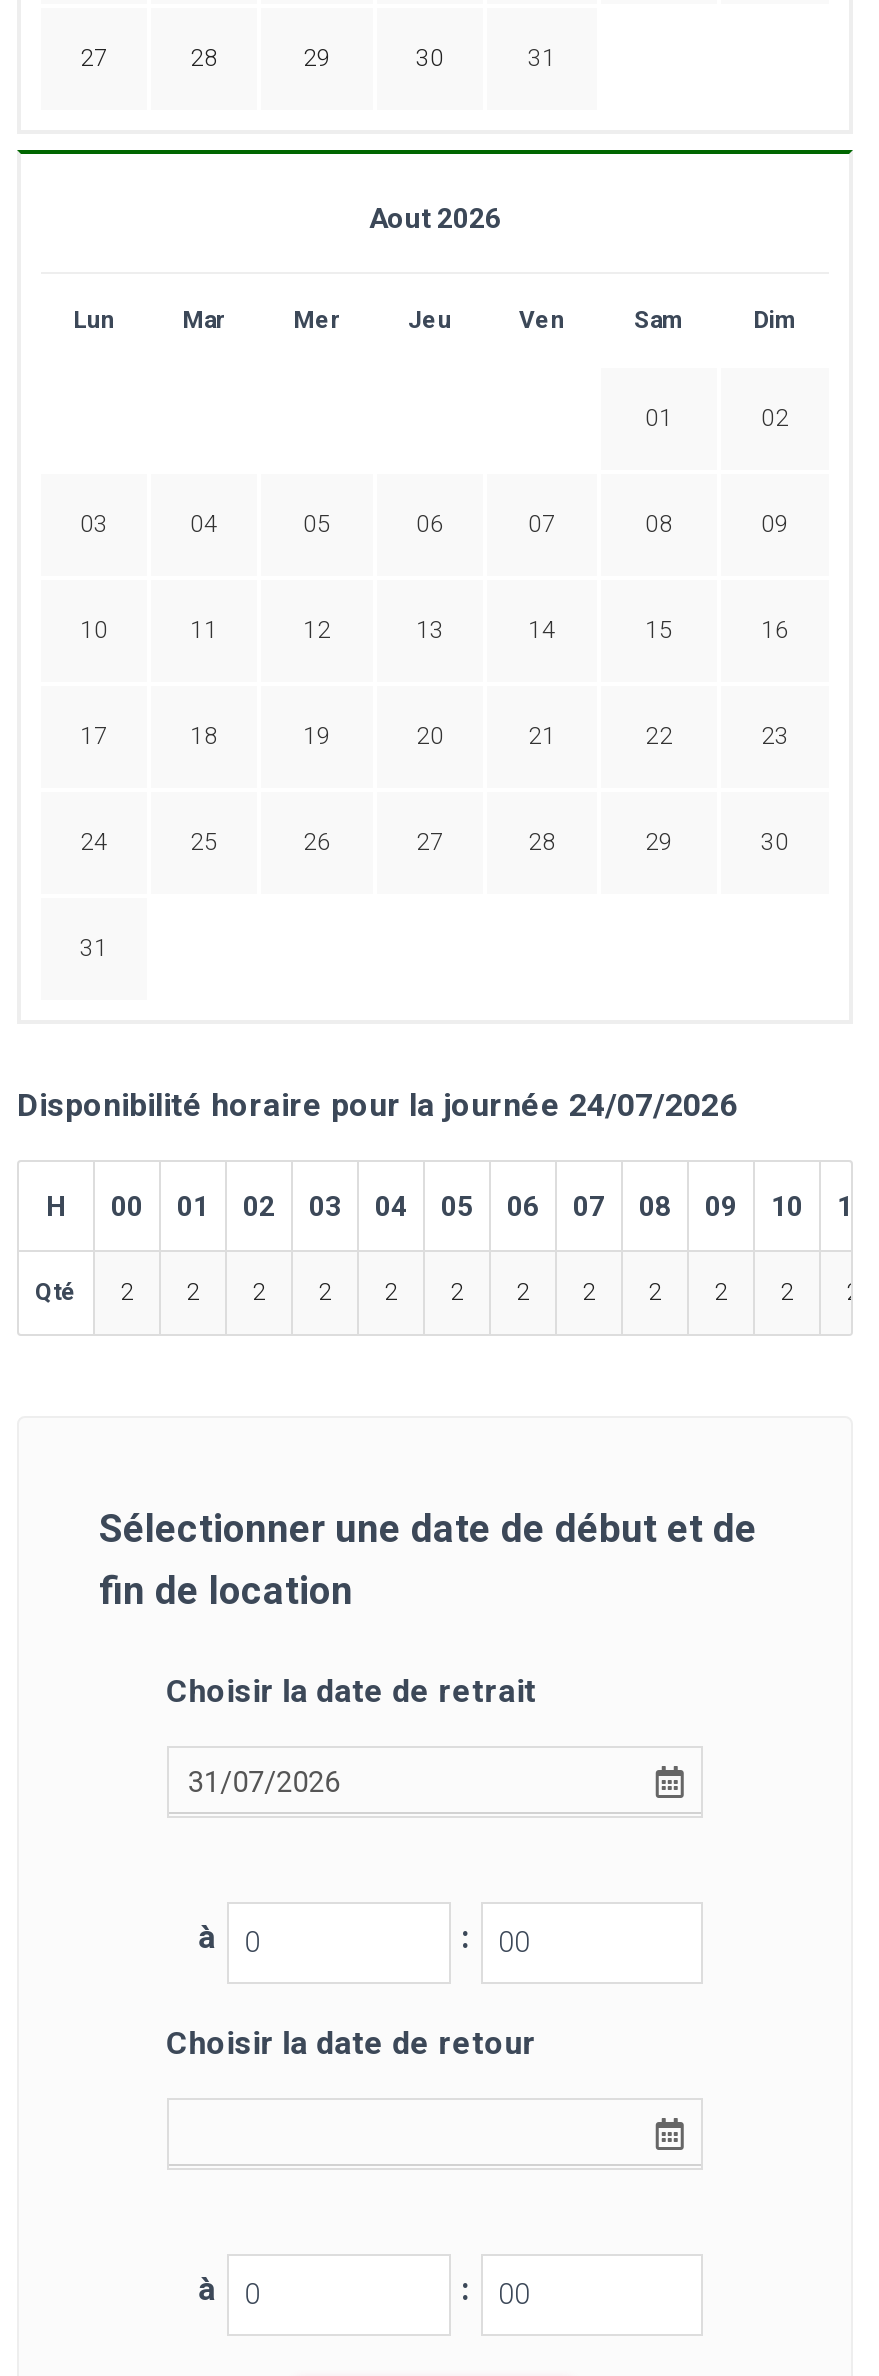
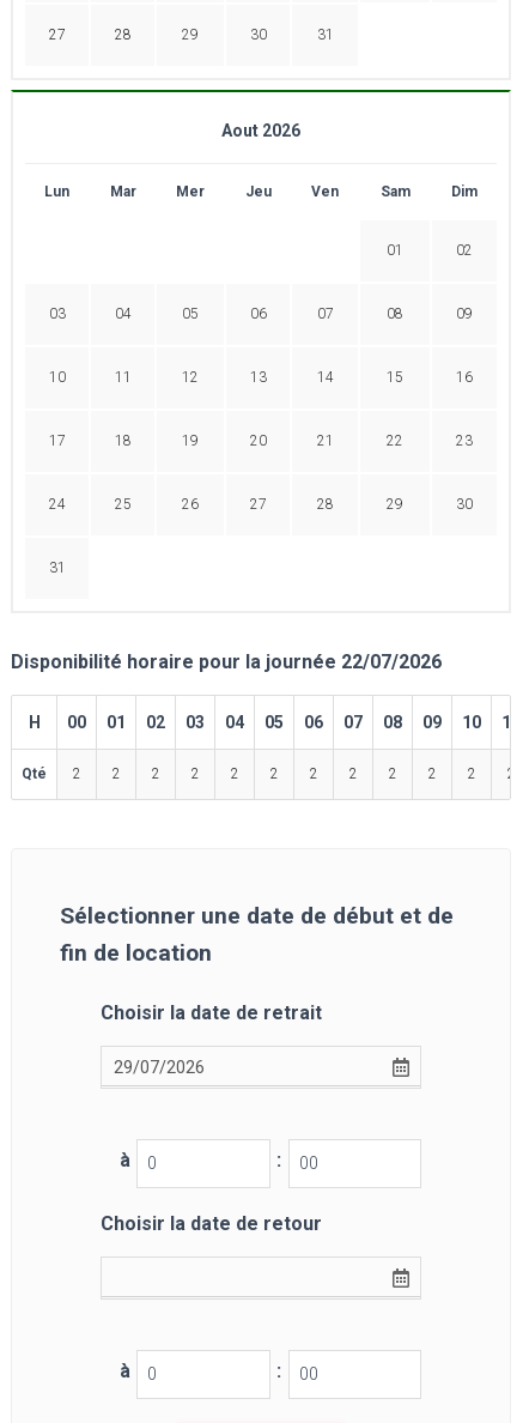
[17,1087,737,1125] Disponibilité horaire pour la journée 24/07/2026 -> [11,651,442,674] Disponibilité horaire pour la journée 22/07/2026

